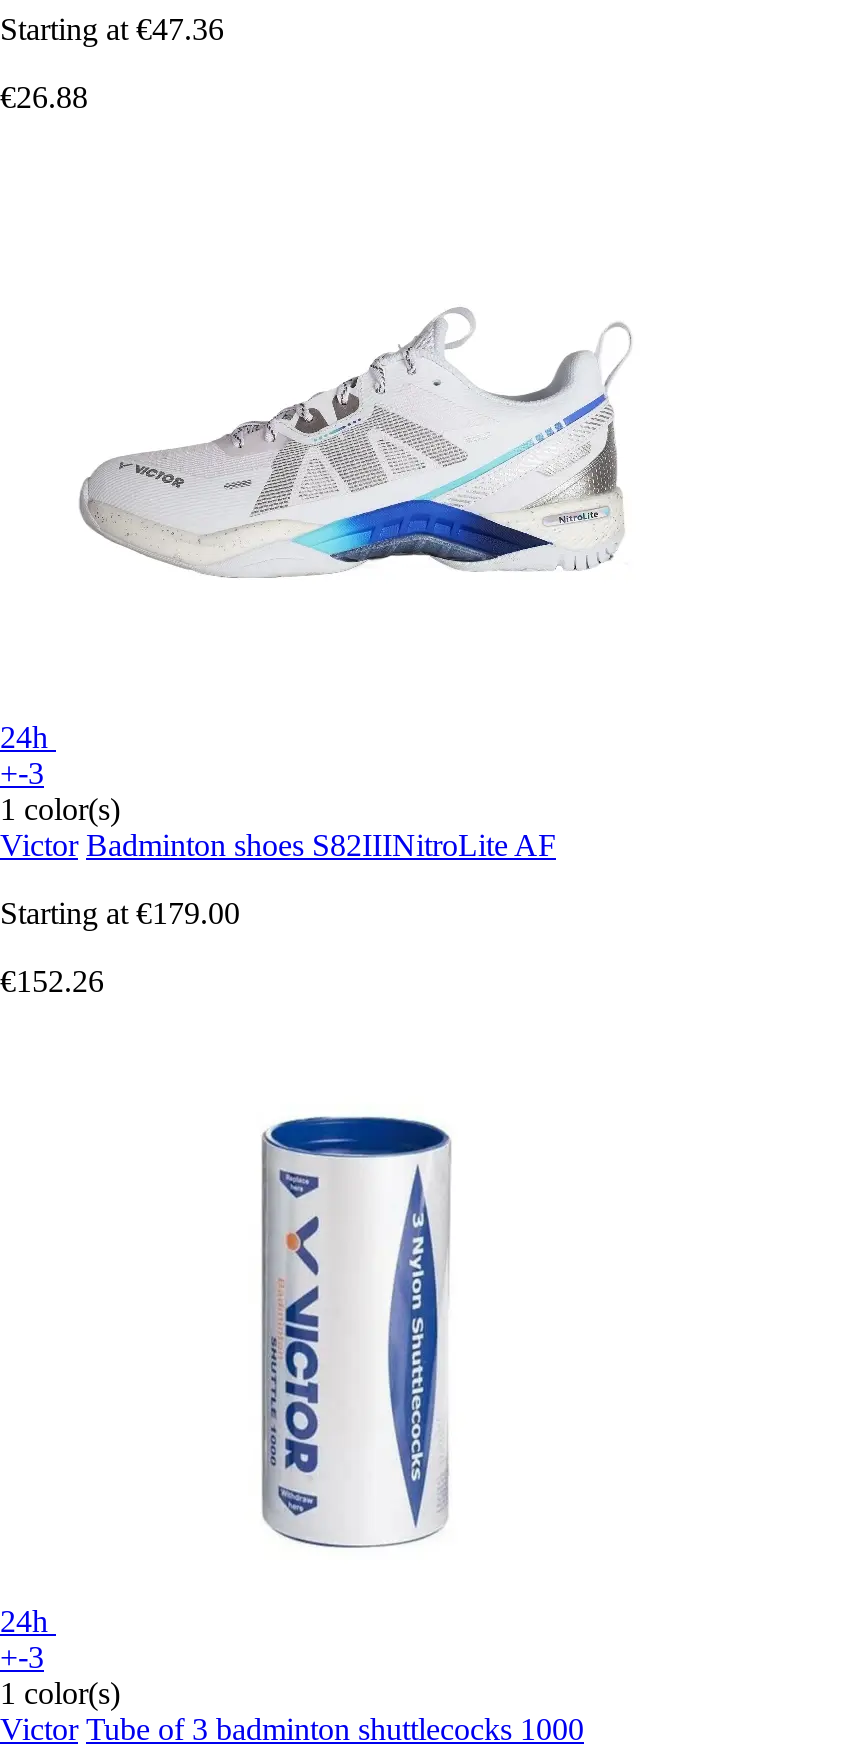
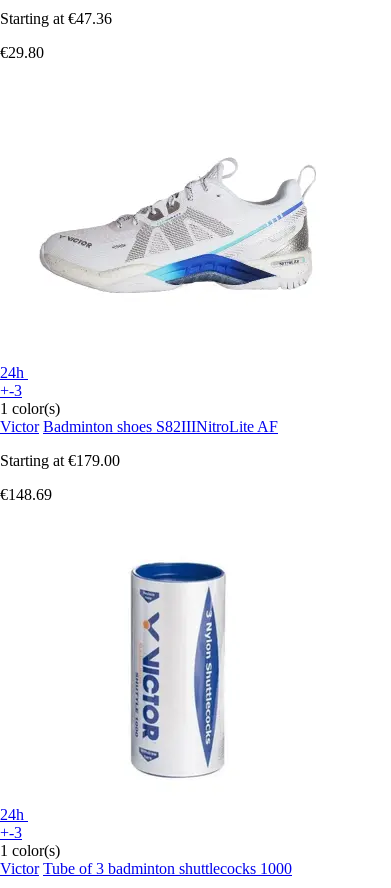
[0,80,88,114] €26.88 -> [0,44,44,61] €29.80
[0,964,104,998] €152.26 -> [0,486,52,503] €148.69

